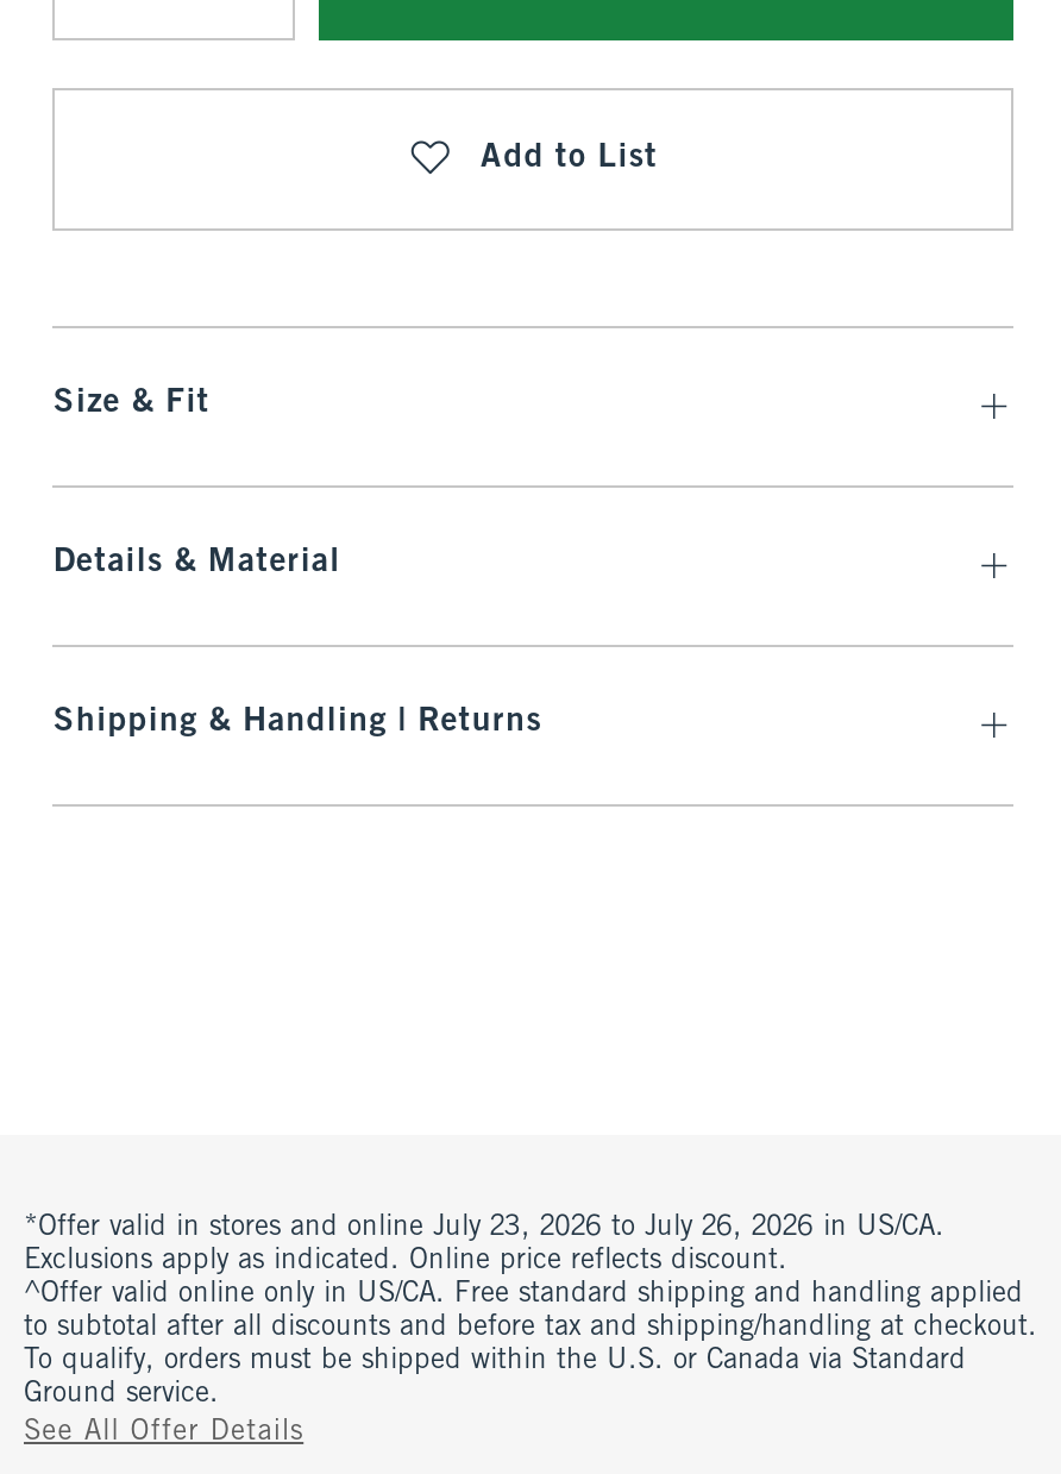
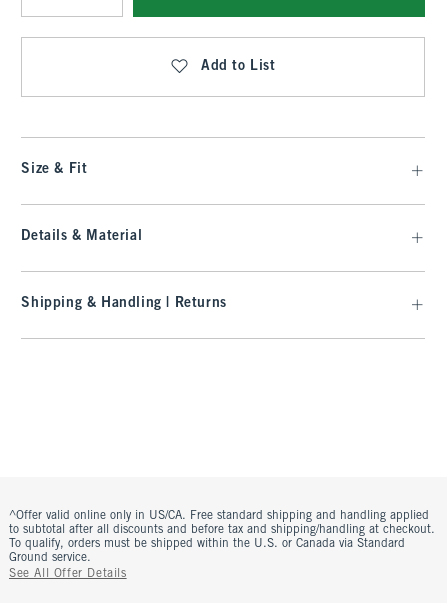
[24,1213,944,1275] *Offer valid in stores and online July 23, 2026 to July 26, 2026 in US/CA. | Exclusions apply as indicated. Online price reflects discount. -> none

